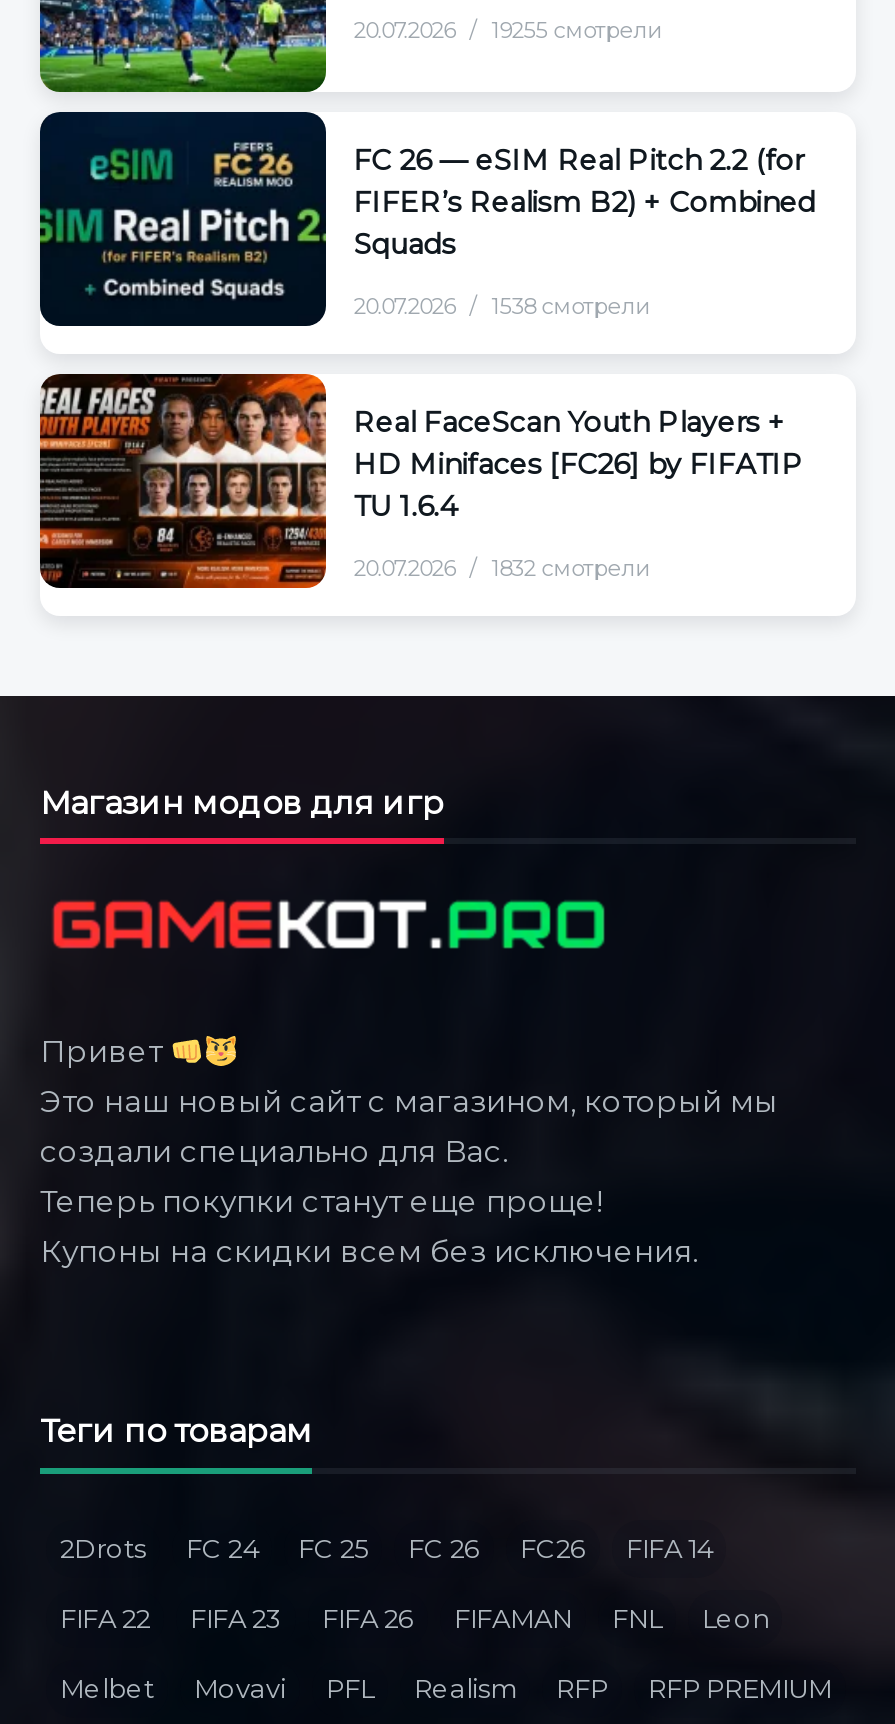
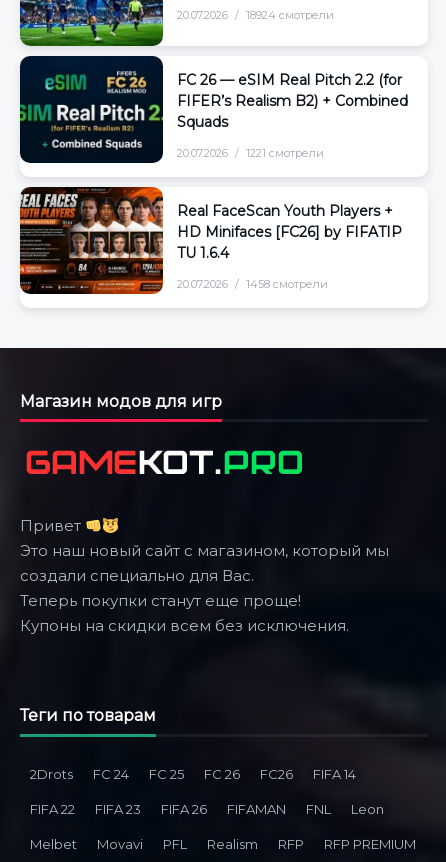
[354,16,664,44] 20.07.2026 19255 смотрели -> [177,8,334,22] 20.07.2026 18924 смотрели
[354,292,652,320] 20.07.2026 1538 смотрели -> [177,146,324,160] 20.07.2026 1221 смотрели
[354,554,652,582] 20.07.2026 1832 смотрели -> [177,277,328,291] 20.07.2026 1458 смотрели

